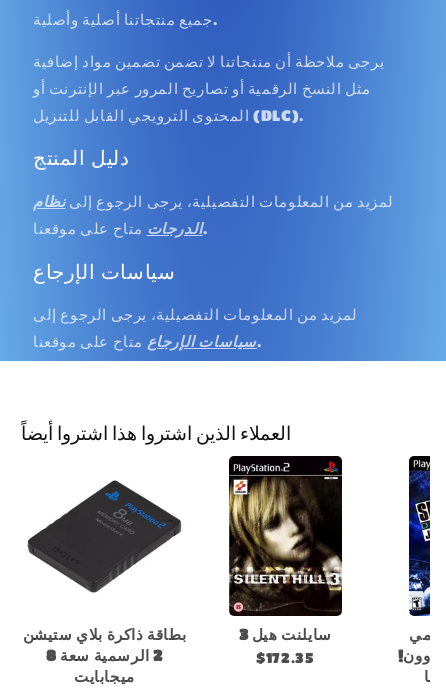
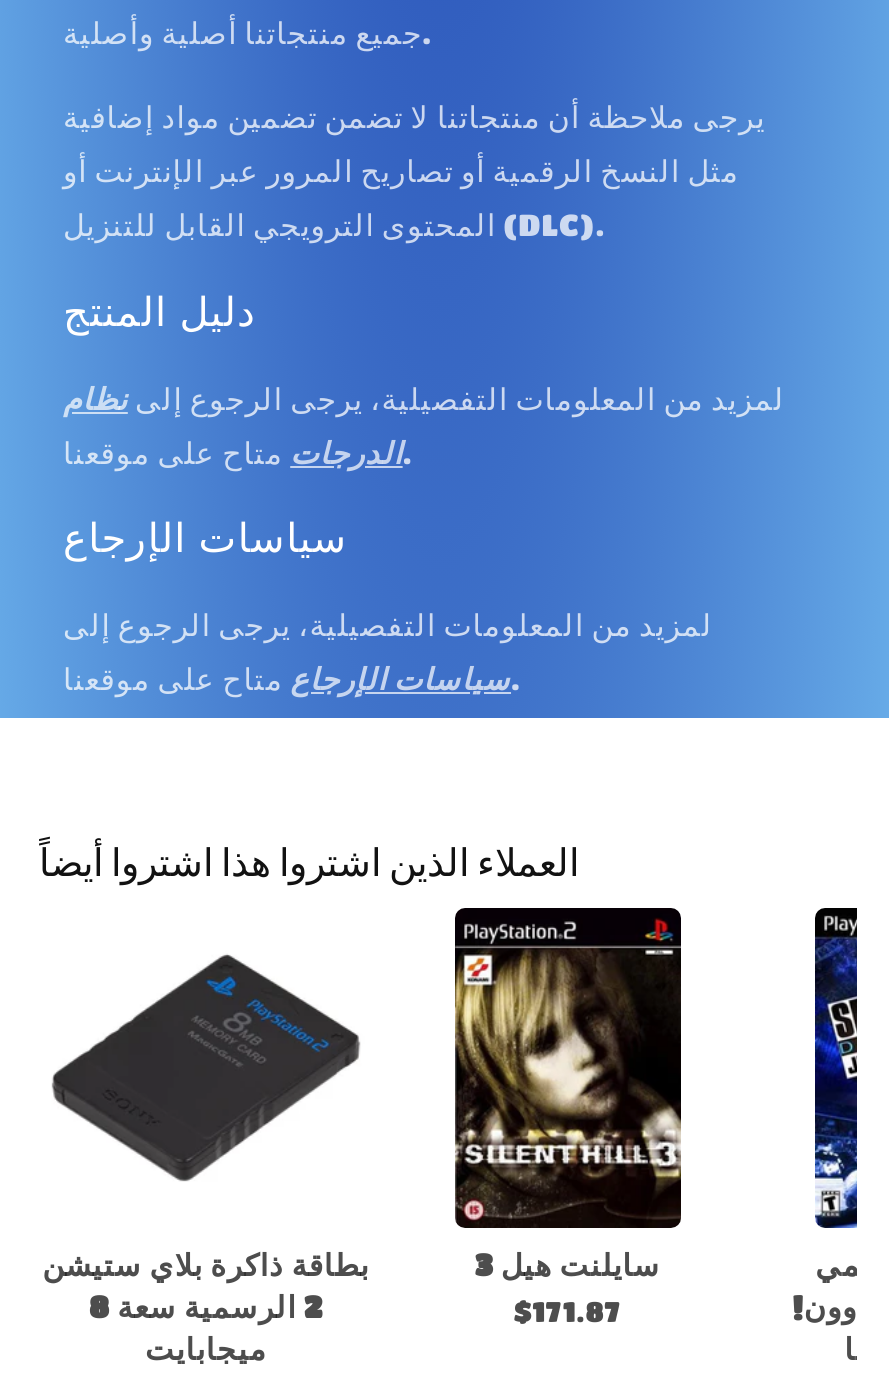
[256,649,314,665] $172.35 -> [513,1293,622,1325] $171.87

